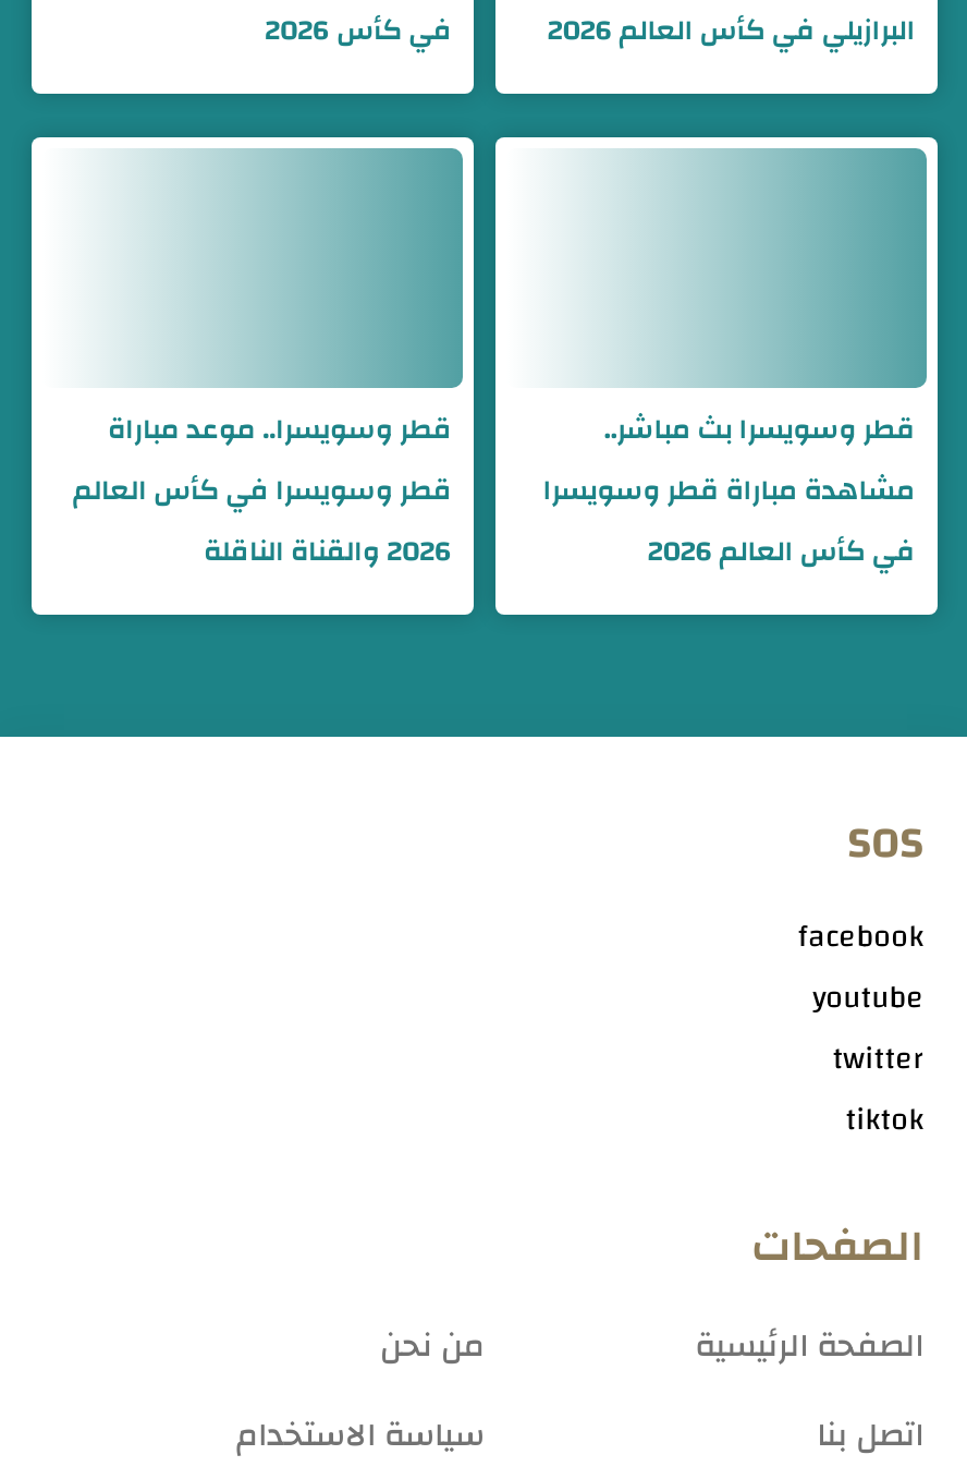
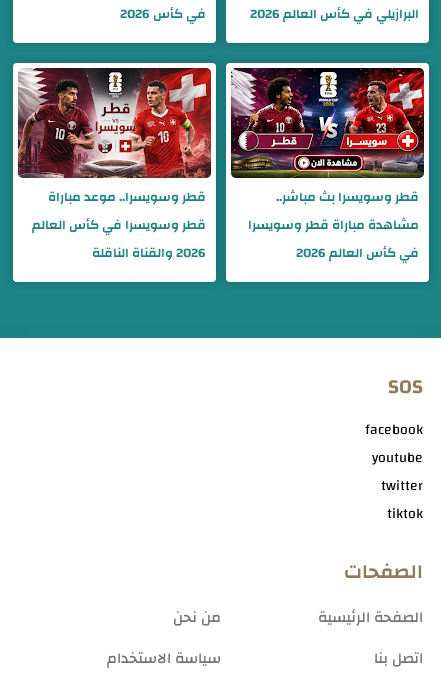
[42,146,465,390] [image] -> [17,67,212,179] [image]
[506,146,929,390] [image] -> [230,67,425,179] [image]

